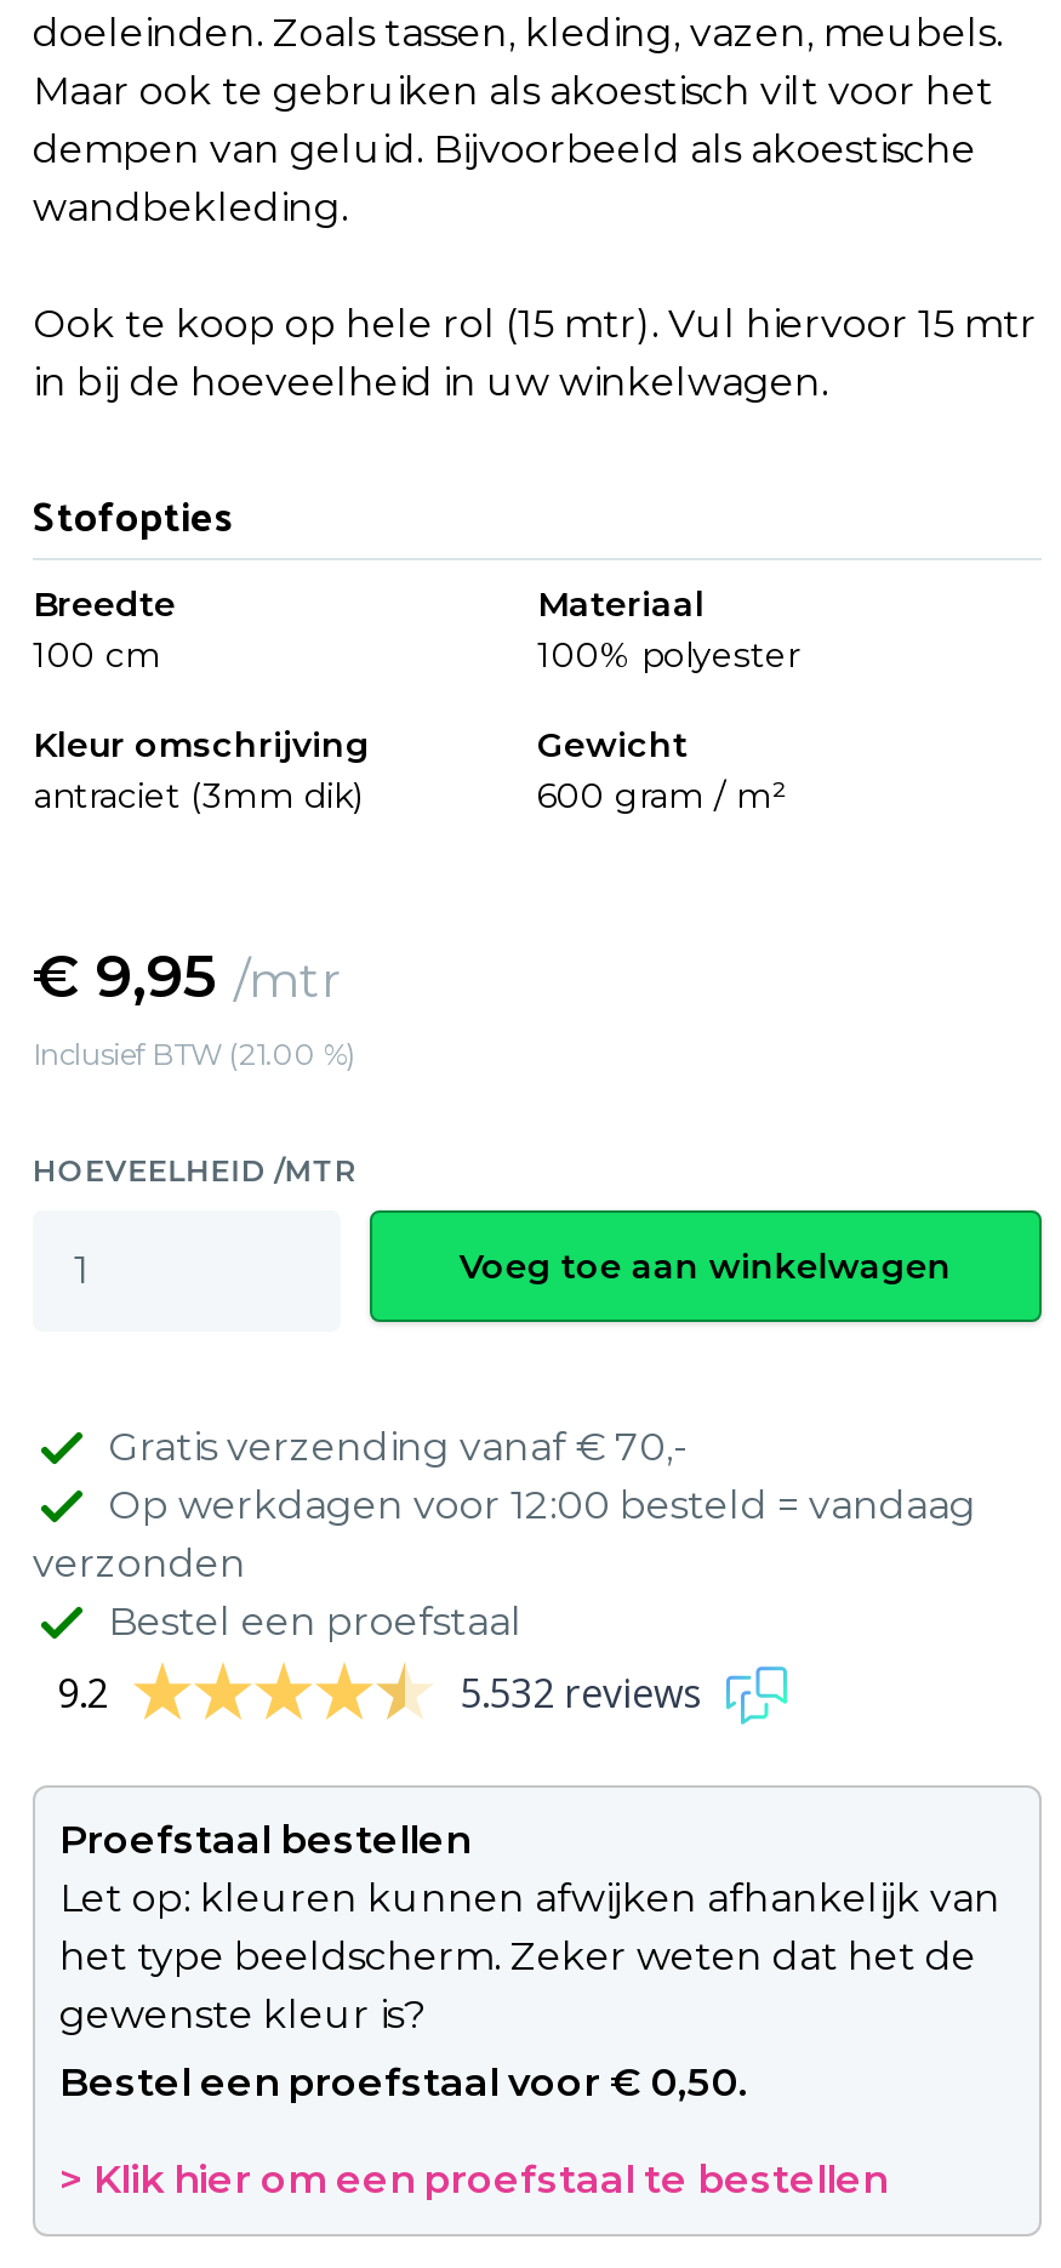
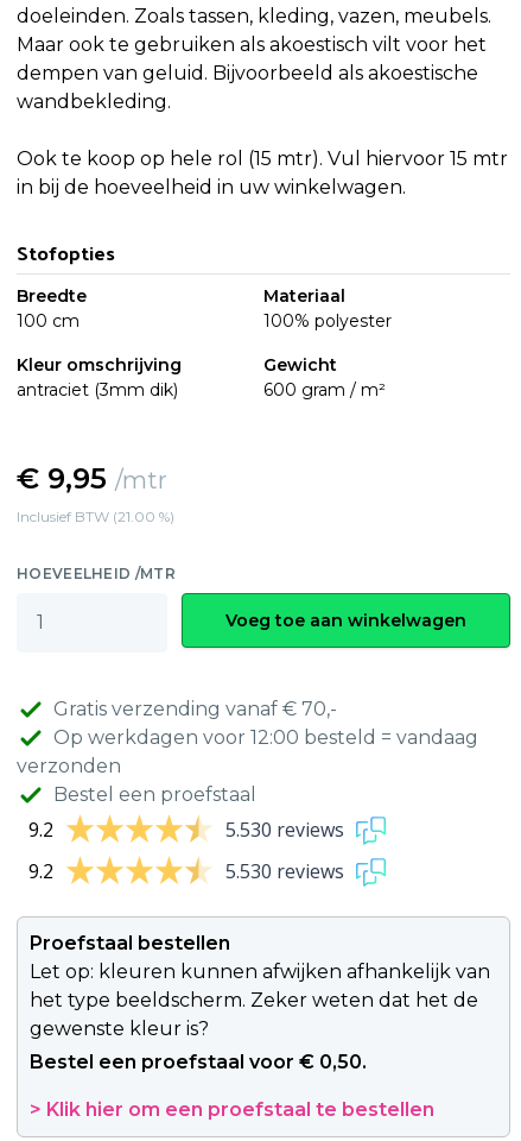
[460,1667,702,1721] 5.532 reviews -> [28,817,344,885] 5.530 reviews | 9.2 | 5.530 reviews

